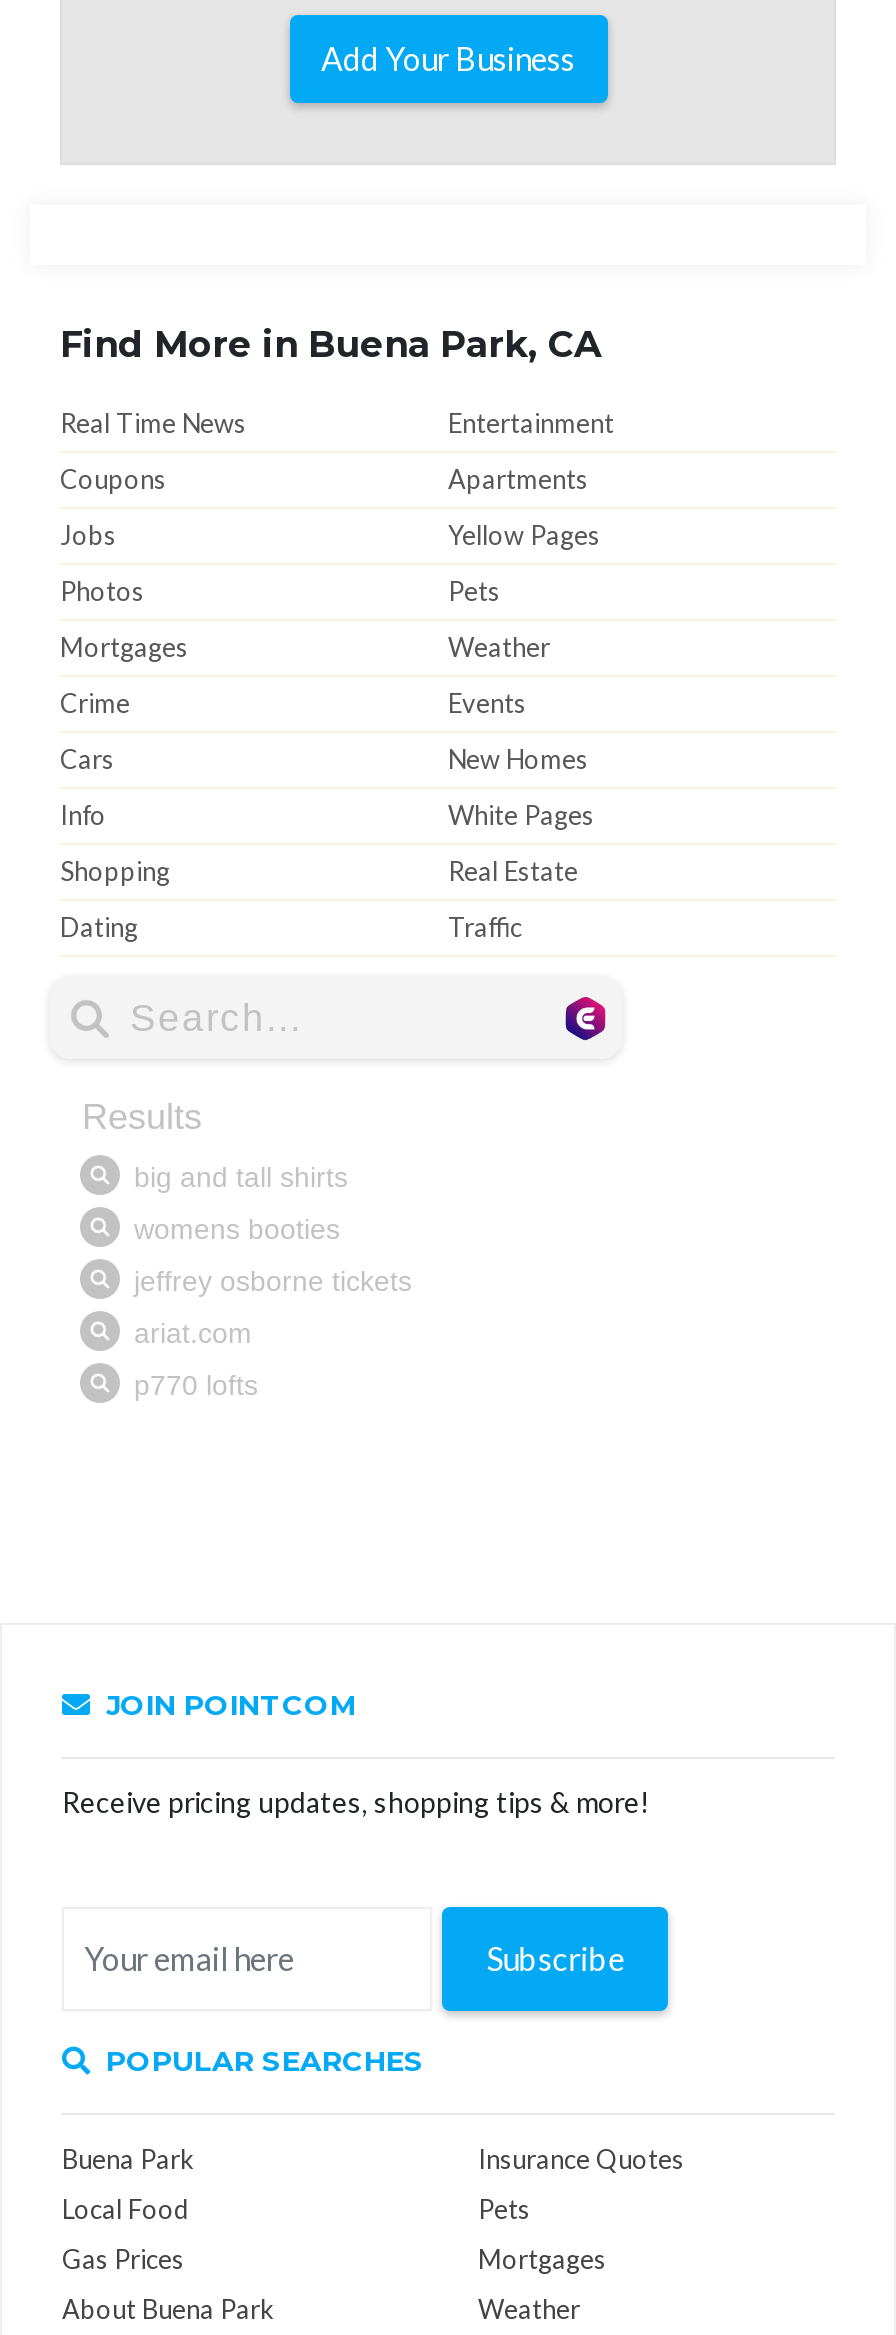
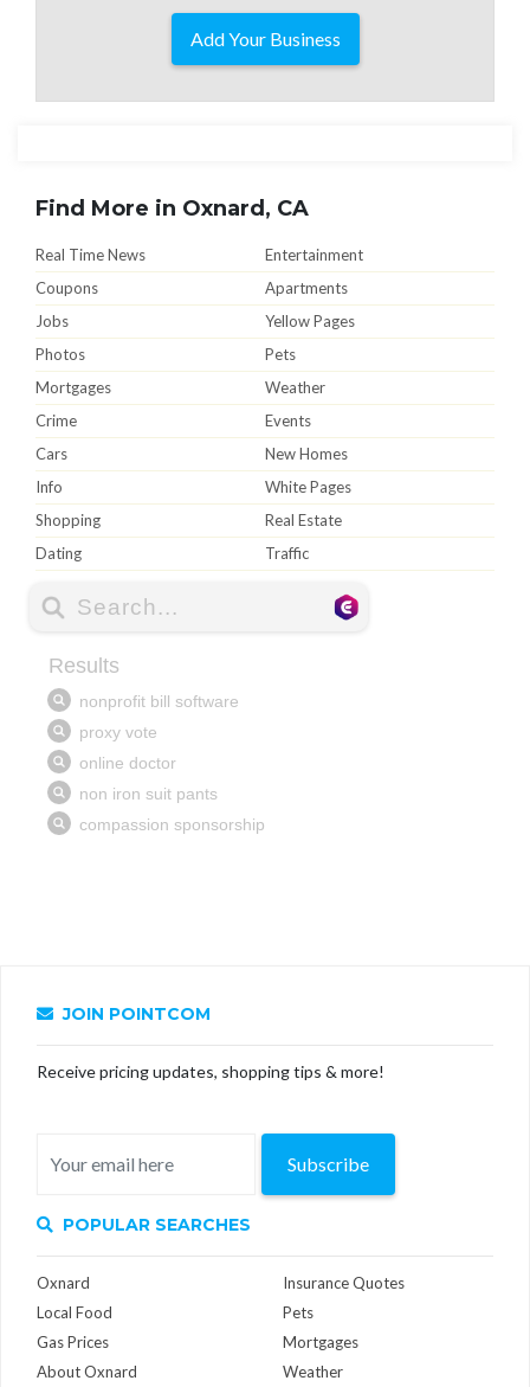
[60,322,602,366] Find More in Buena Park, CA -> [35,195,309,221] Find More in Oxnard, CA
[62,2142,194,2174] Buena Park -> [37,1273,90,1292] Oxnard
[62,2292,274,2324] About Buena Park -> [37,1362,137,1381] About Oxnard

